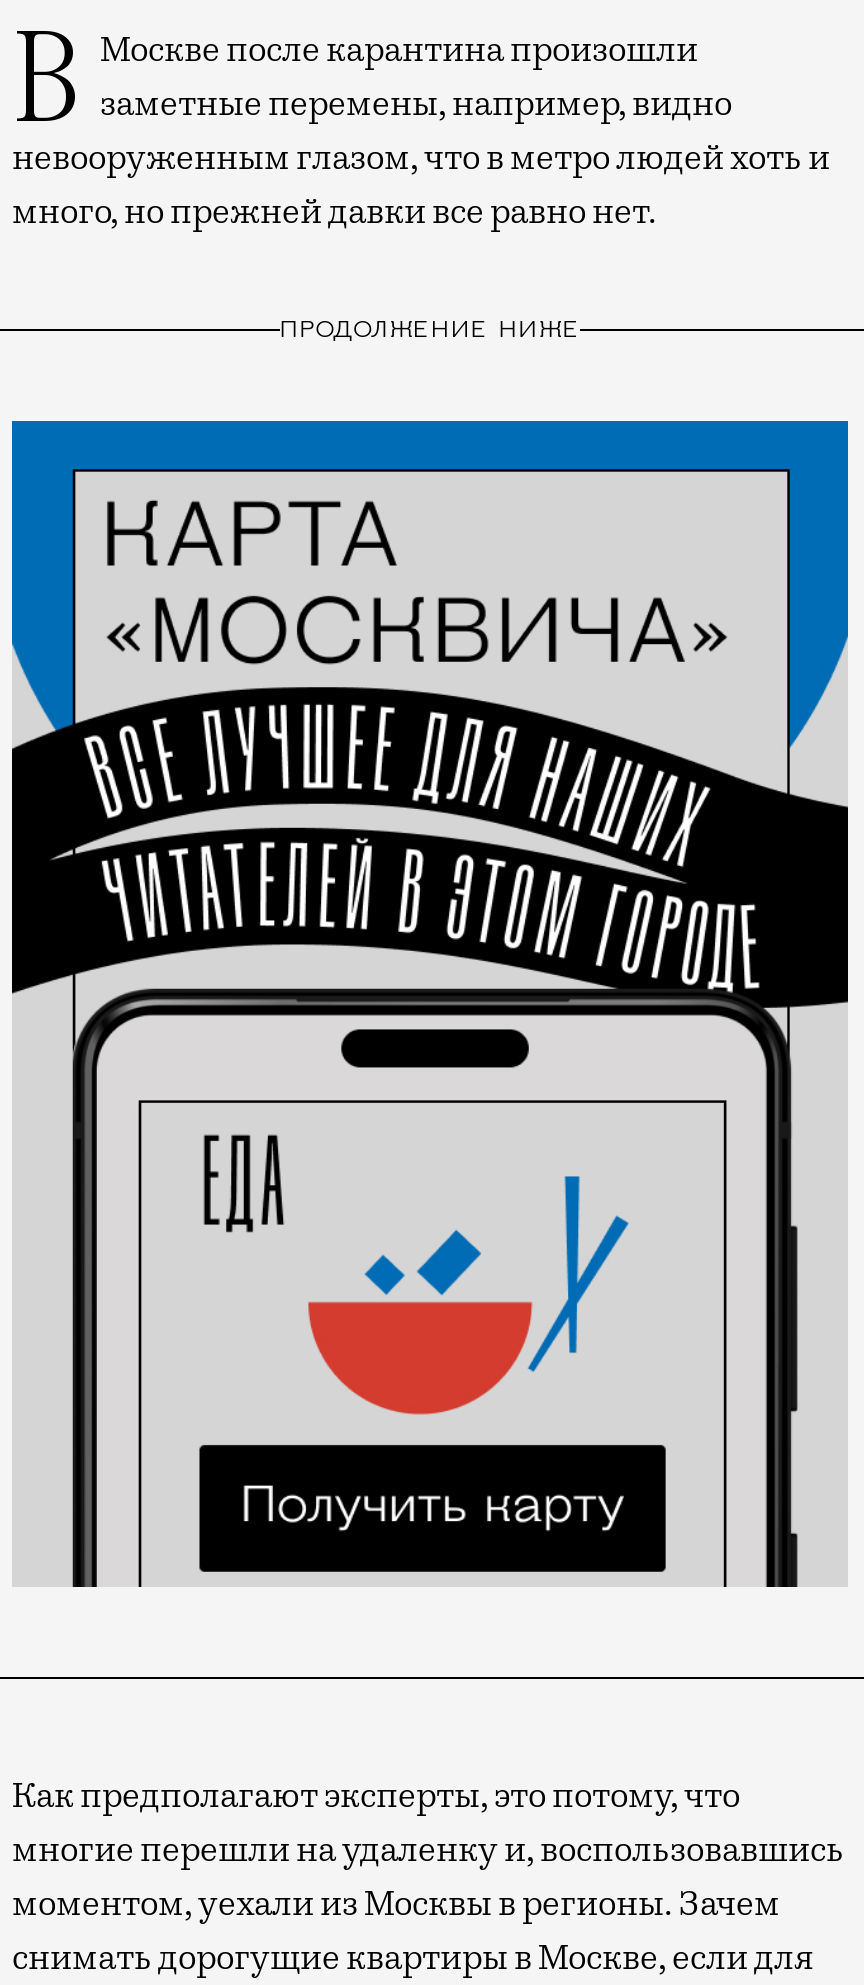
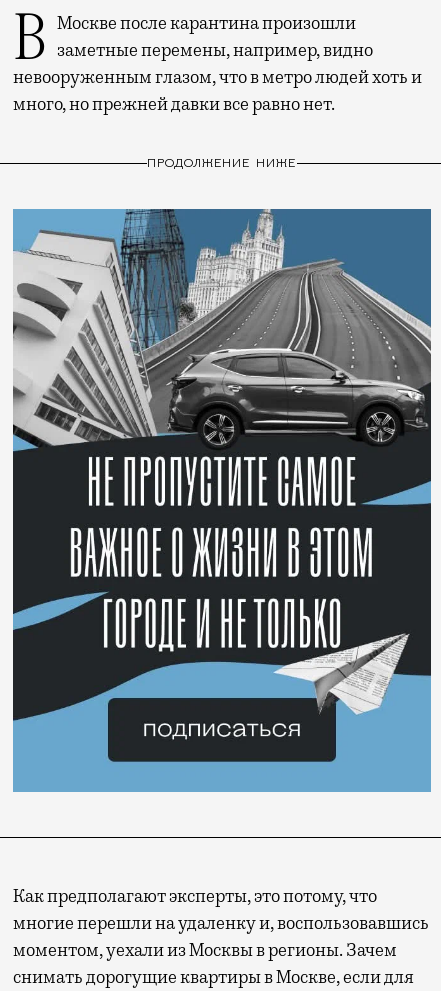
[10,419,850,1589] [image] -> [12,208,432,793] [image]

